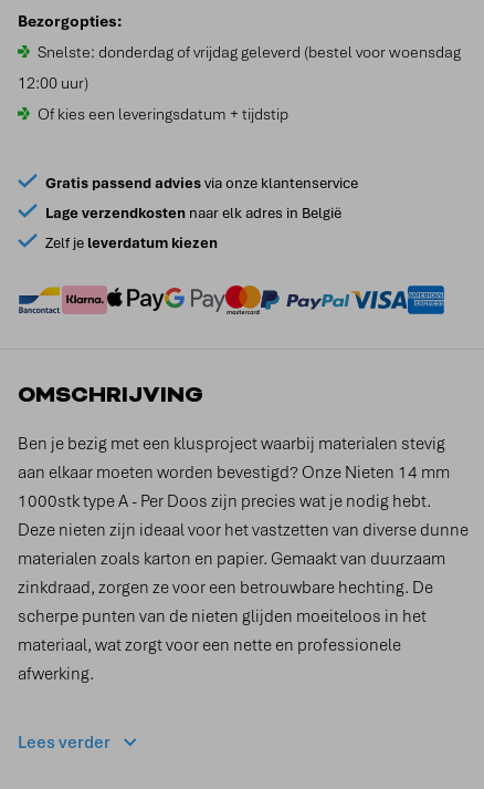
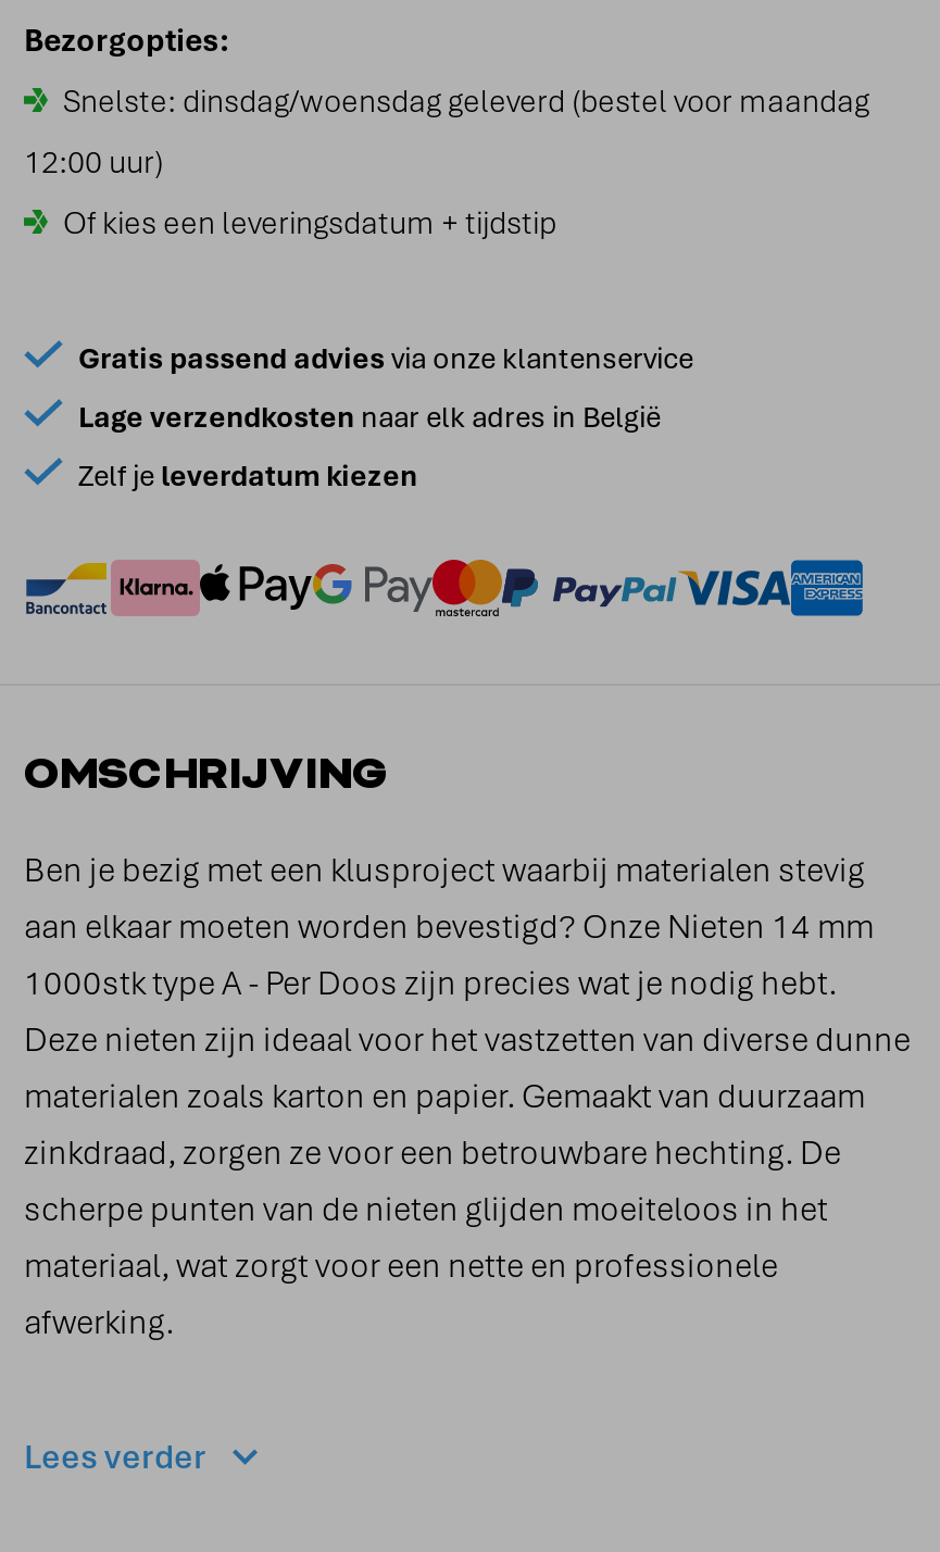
[38,42,461,62] Snelste: donderdag of vrijdag geleverd (bestel voor woensdag -> [63,82,869,121] Snelste: dinsdag/woensdag geleverd (bestel voor maandag

